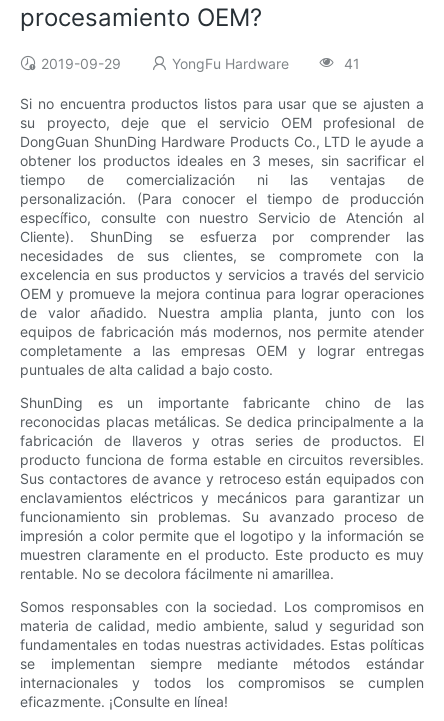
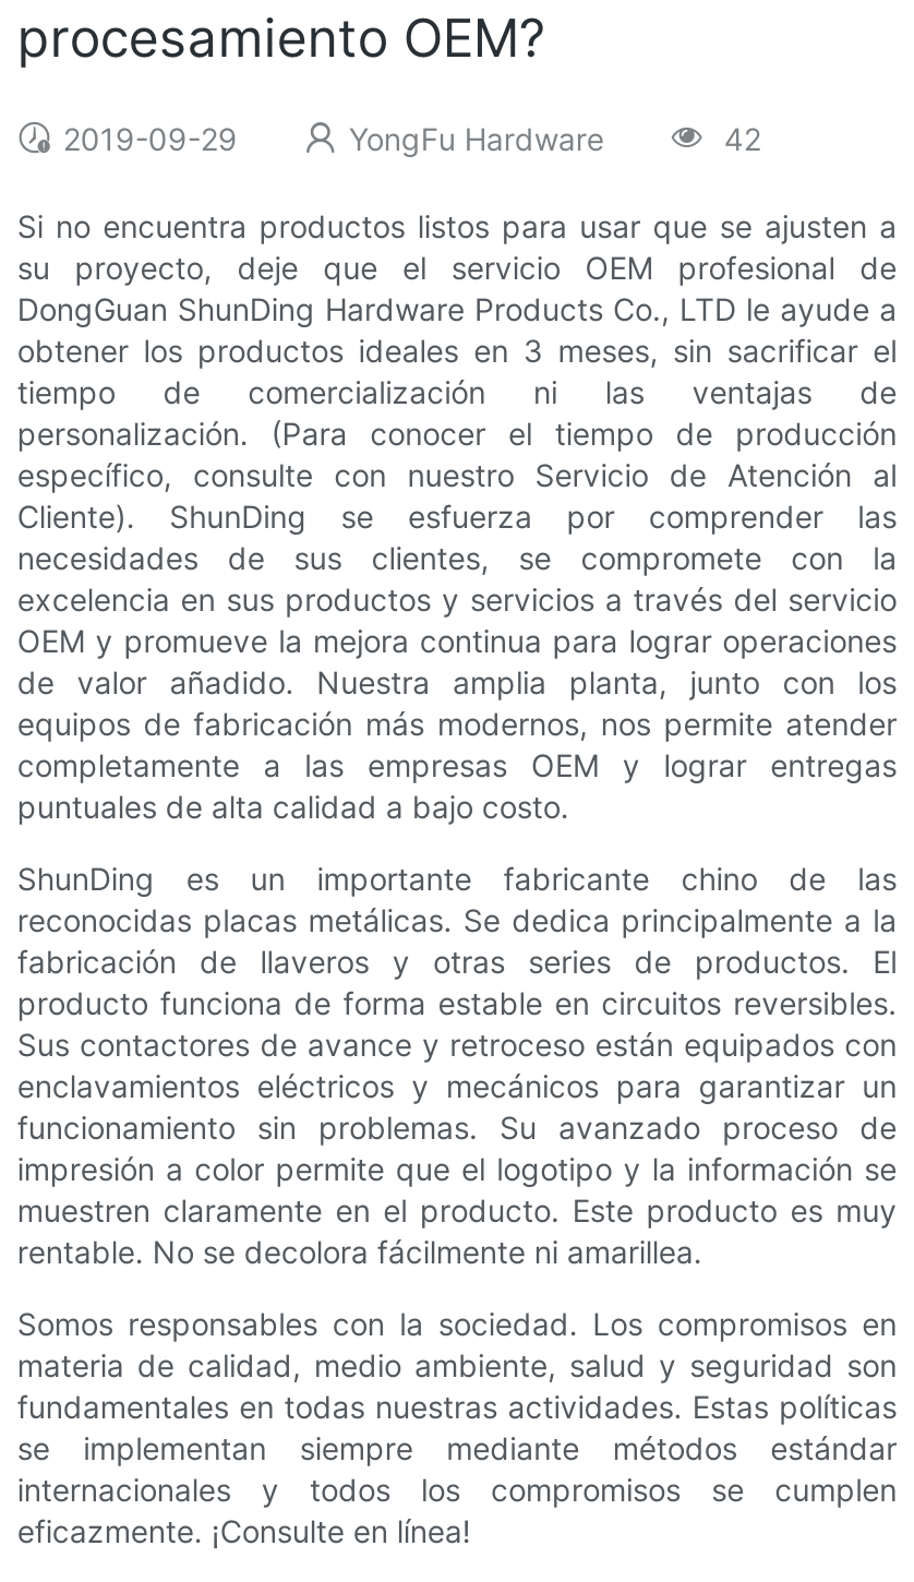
[344,55,360,72] 41 -> [724,121,761,158] 42

